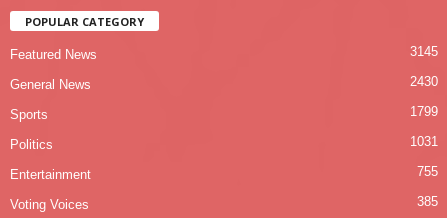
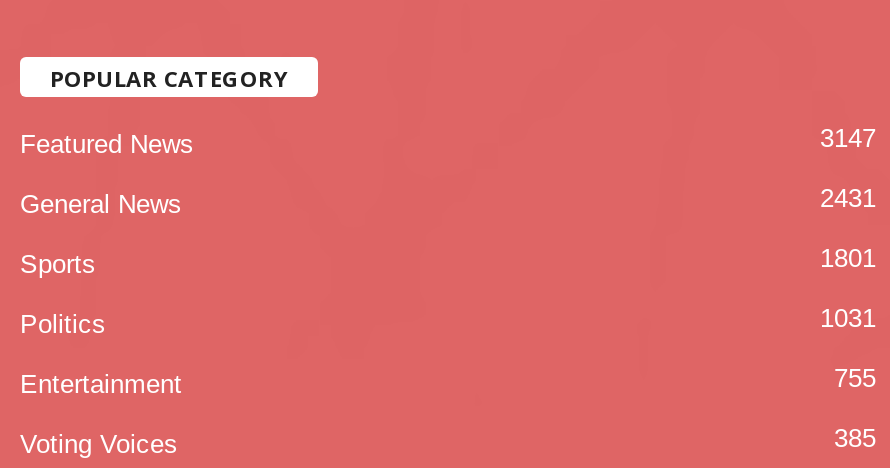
[410,44,438,59] 3145 -> [820,122,876,152] 3147
[410,74,438,89] 2430 -> [820,182,876,212] 2431
[410,104,438,119] 1799 -> [820,242,876,272] 1801

